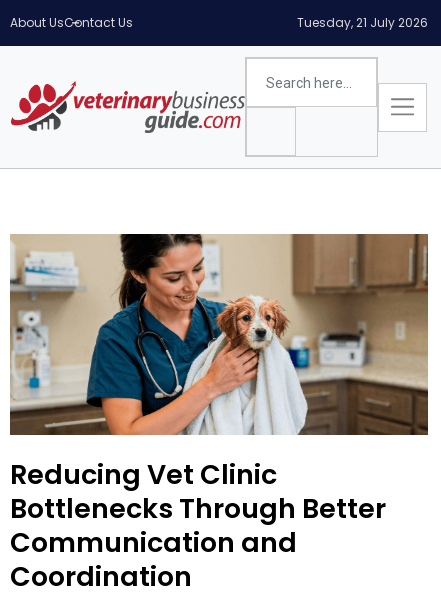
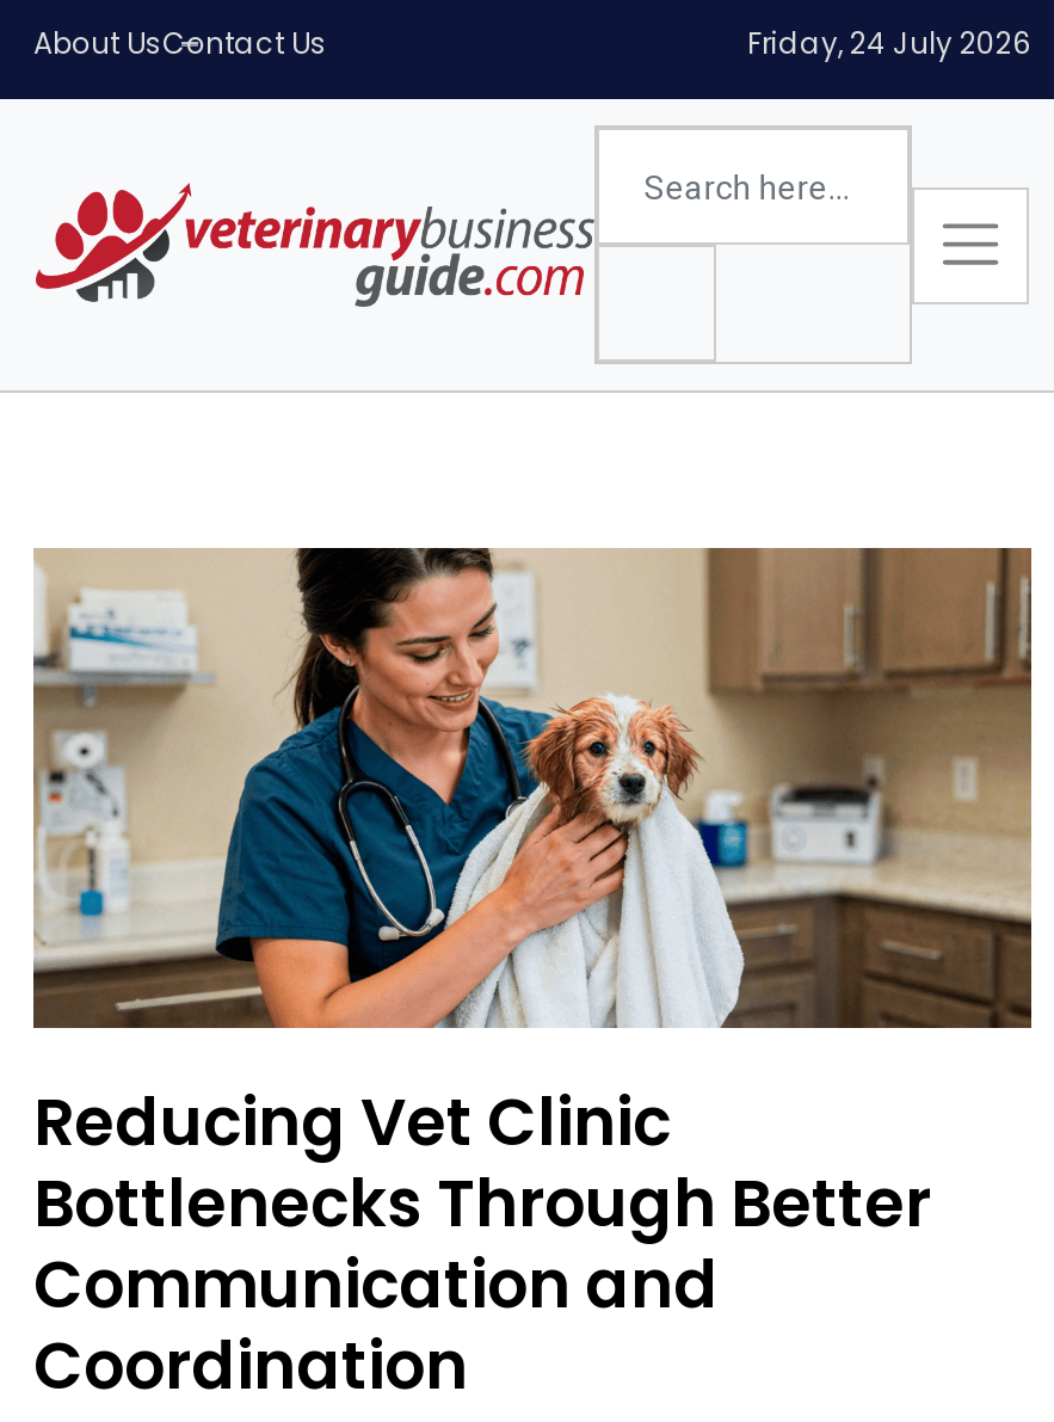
[297,14,428,31] Tuesday, 21 July 2026 -> [747,23,1031,63] Friday, 24 July 2026

